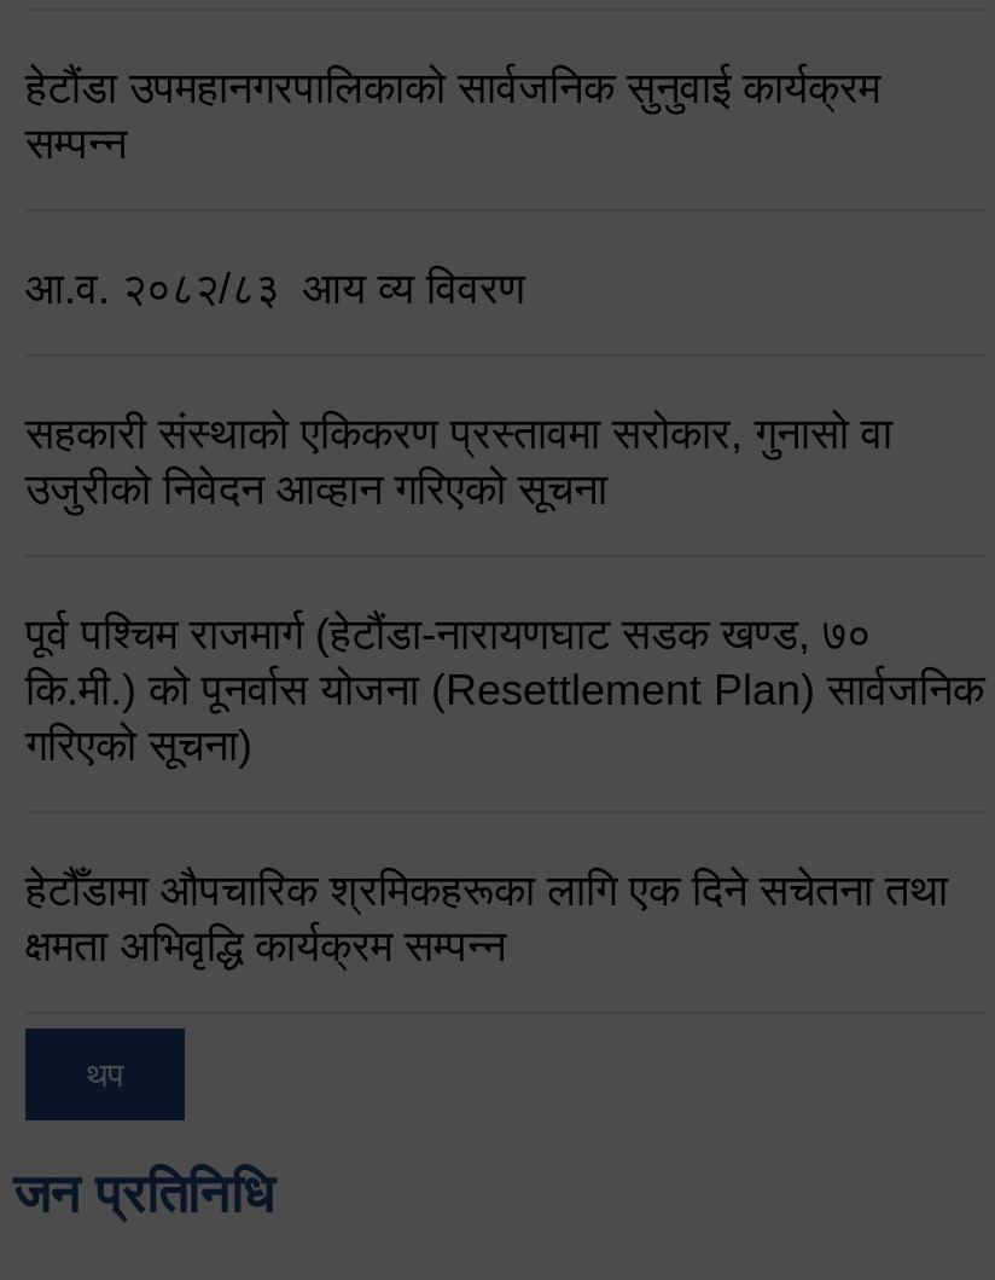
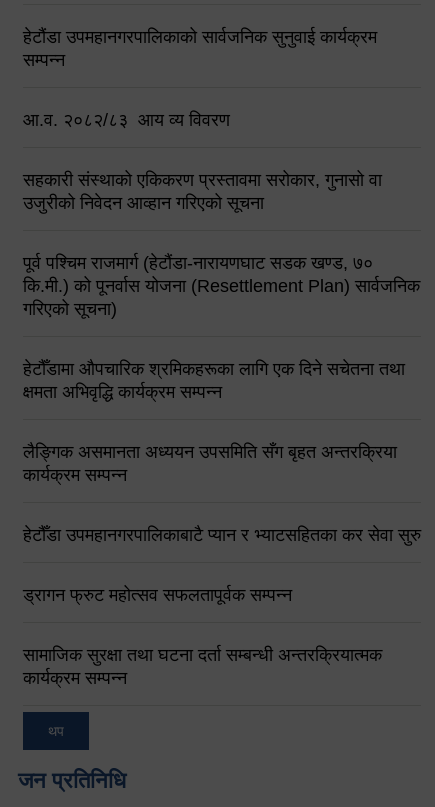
none -> [23,442,421,688] लैङ्गिक असमानता अध्ययन उपसमिति सँग बृहत अन्तरक्रिया | कार्यक्रम सम्पन्न | हेटौँडा उपमहानगरपालिकाबाटै प्यान र भ्याटसहितका कर सेवा सुरु | ड्रागन फ्रुट महोत्सव सफलतापूर्वक सम्पन्न | सामाजिक सुरक्षा तथा घटना दर्ता सम्बन्धी अन्तरक्रियात्मक | कार्यक्रम सम्पन्न

